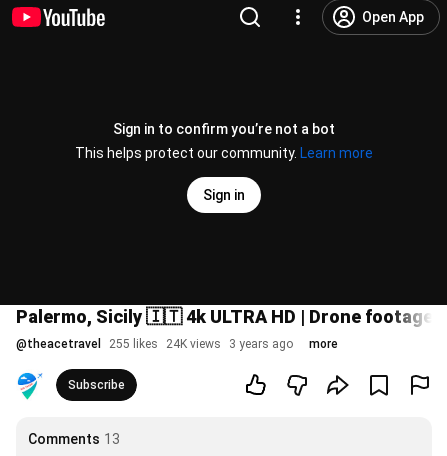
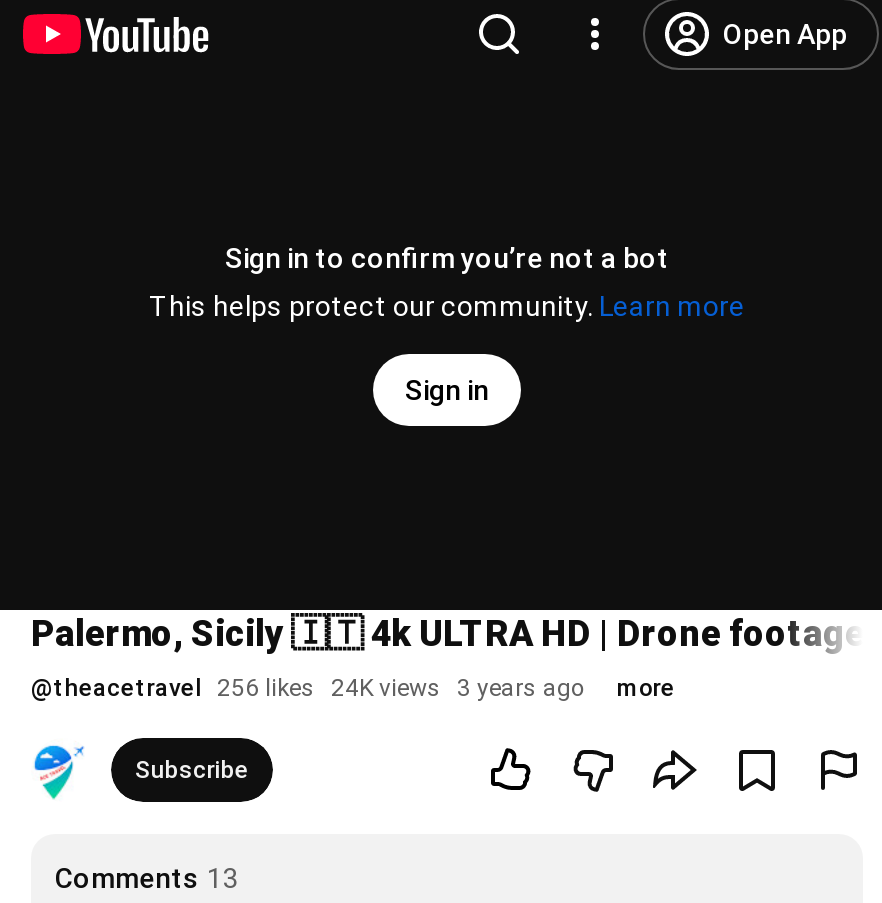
[16,337,293,351] @theacetravel 255 likes 24K views 3 years ago -> [31,674,585,702] @theacetravel 256 likes 24K views 3 years ago

